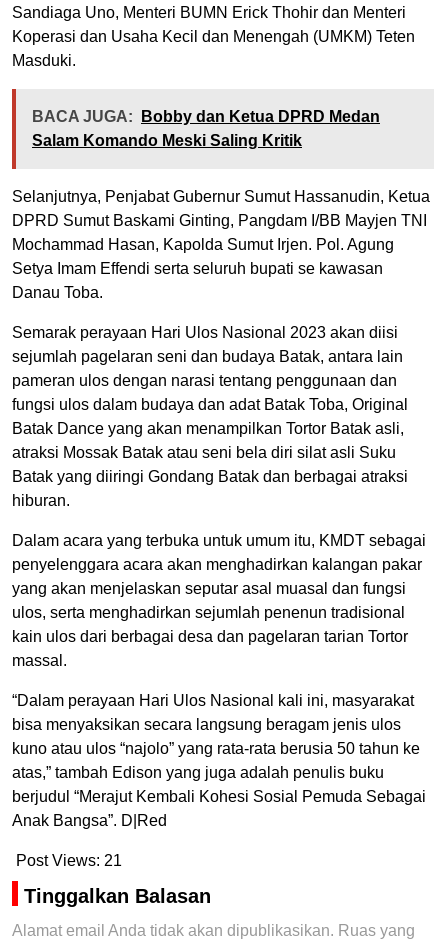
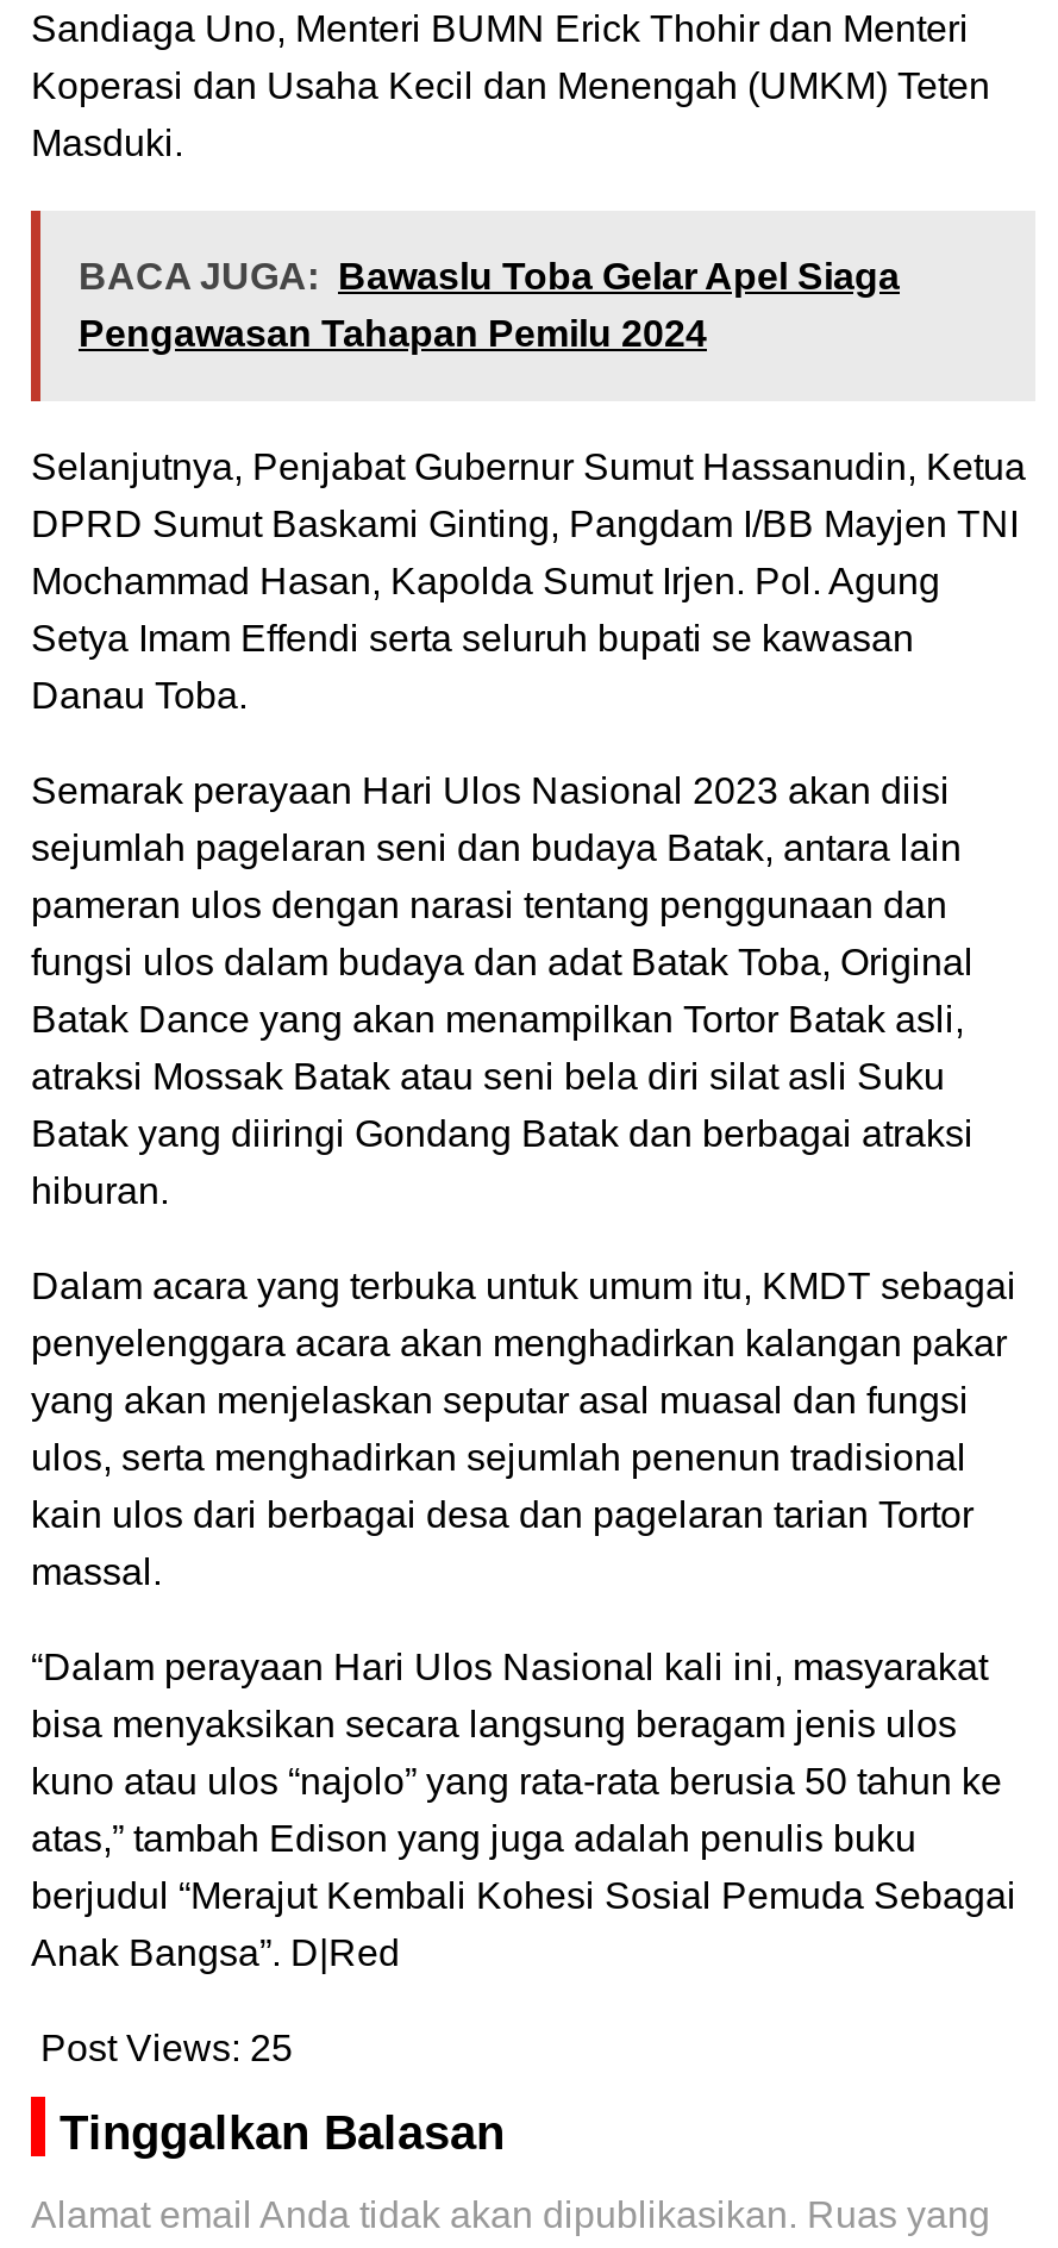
[32,108,380,149] BACA JUGA: Bobby dan Ketua DPRD Medan | Salam Komando Meski Saling Kritik -> [79,256,900,354] BACA JUGA: Bawaslu Toba Gelar Apel Siaga | Pengawasan Tahapan Pemilu 2024
[16,852,122,869] Post Views: 21 -> [40,2028,293,2069] Post Views: 25

